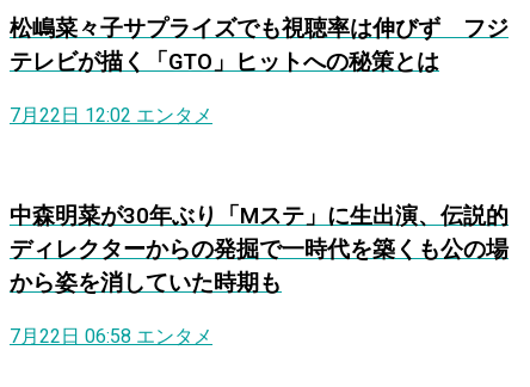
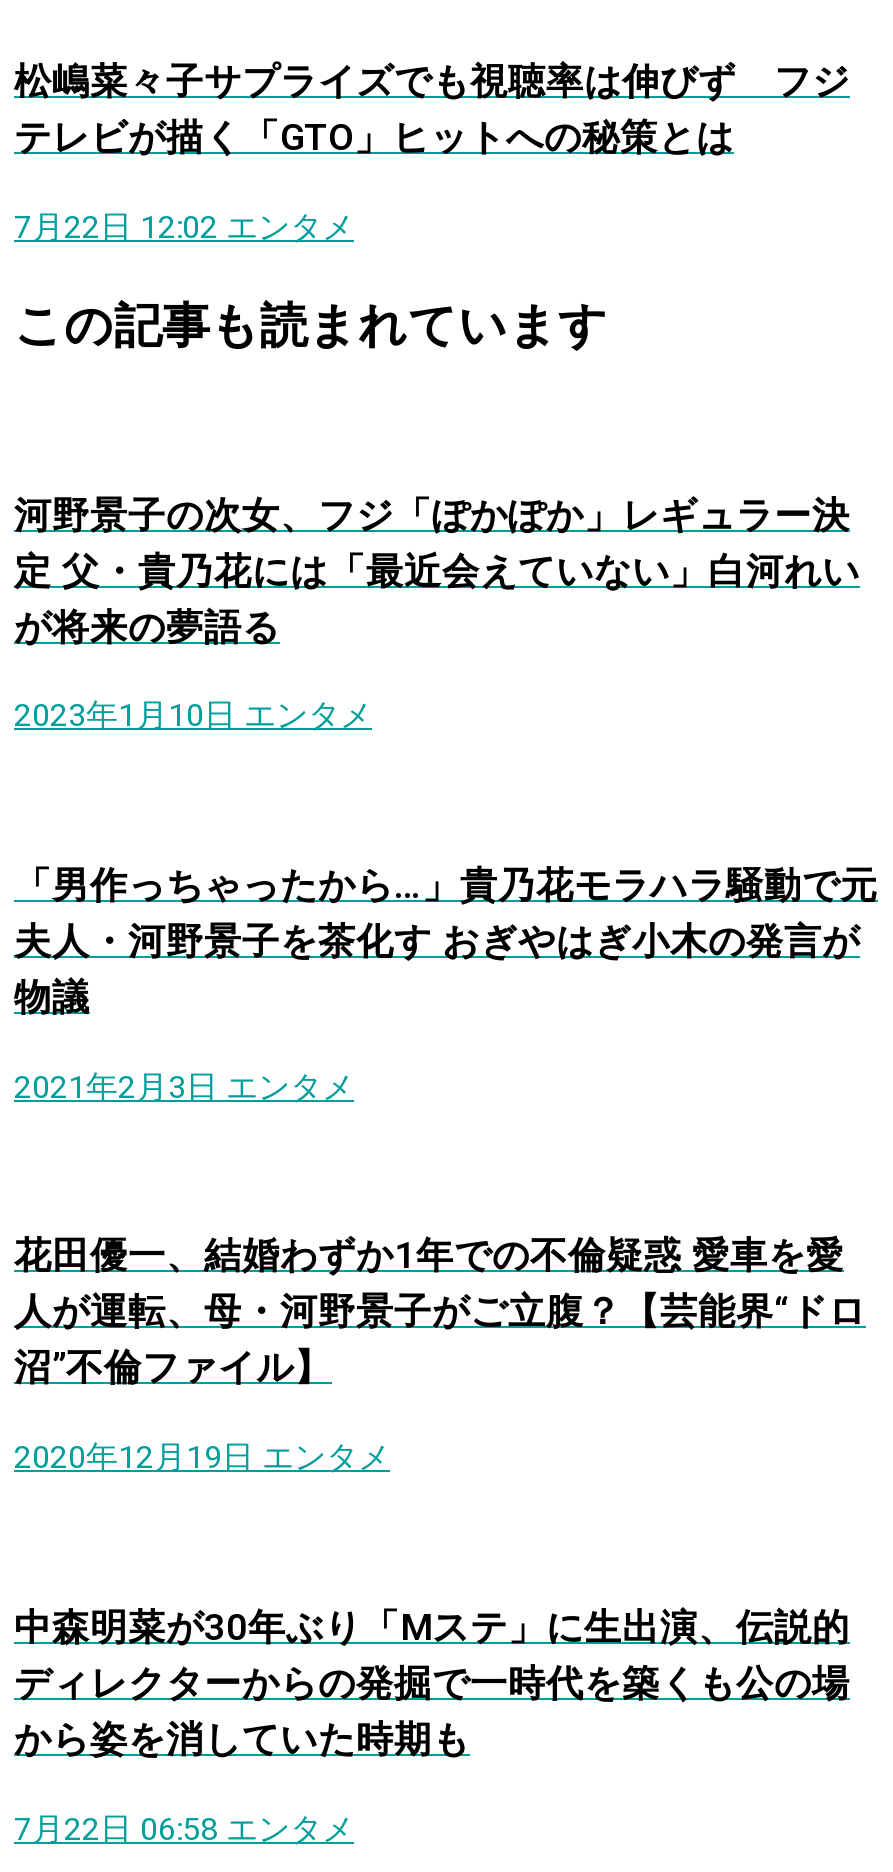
none -> [14,292,878,1483] この記事も読まれています | 河野景子の次女、フジ「ぽかぽか」レギュラー決 | 定 父・貴乃花には「最近会えていない」白河れい | が将来の夢語る | 2023年1月10日エンタメ | 「男作っちゃったから…」貴乃花モラハラ騒動で元 | 夫人・河野景子を茶化す おぎやはぎ小木の発言が | 物議 | 2021年2月3日エンタメ | 花田優一、結婚わずか1年での不倫疑惑 愛車を愛 | 人が運転、母・河野景子がご立腹？【芸能界“ドロ | 沼”不倫ファイル】 | 2020年12月19日エンタメ

